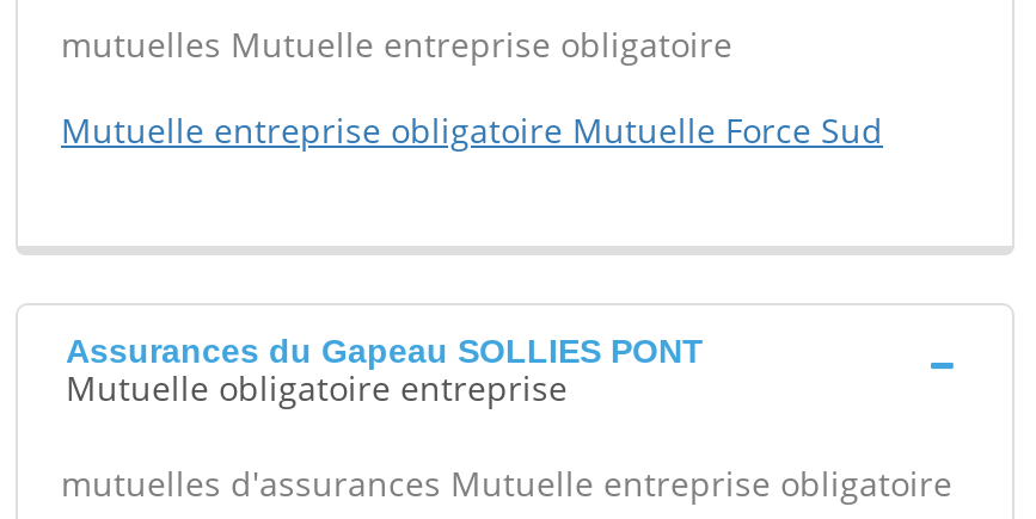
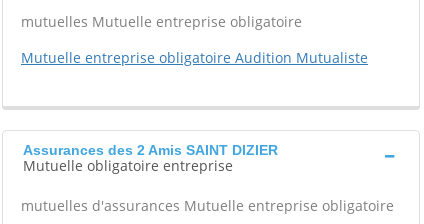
[61,107,883,153] Mutuelle entreprise obligatoire Mutuelle Force Sud -> [21,48,368,67] Mutuelle entreprise obligatoire Audition Mutualiste
[66,332,704,370] Assurances du Gapeau SOLLIES PONT -> [23,142,278,158] Assurances des 2 Amis SAINT DIZIER

